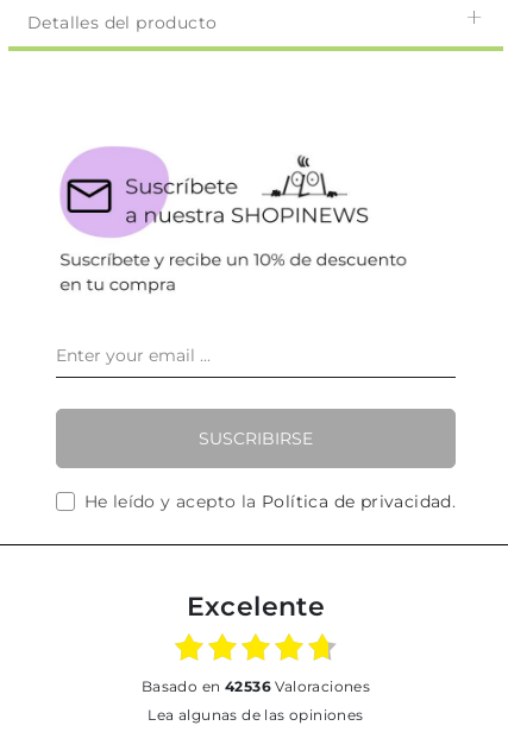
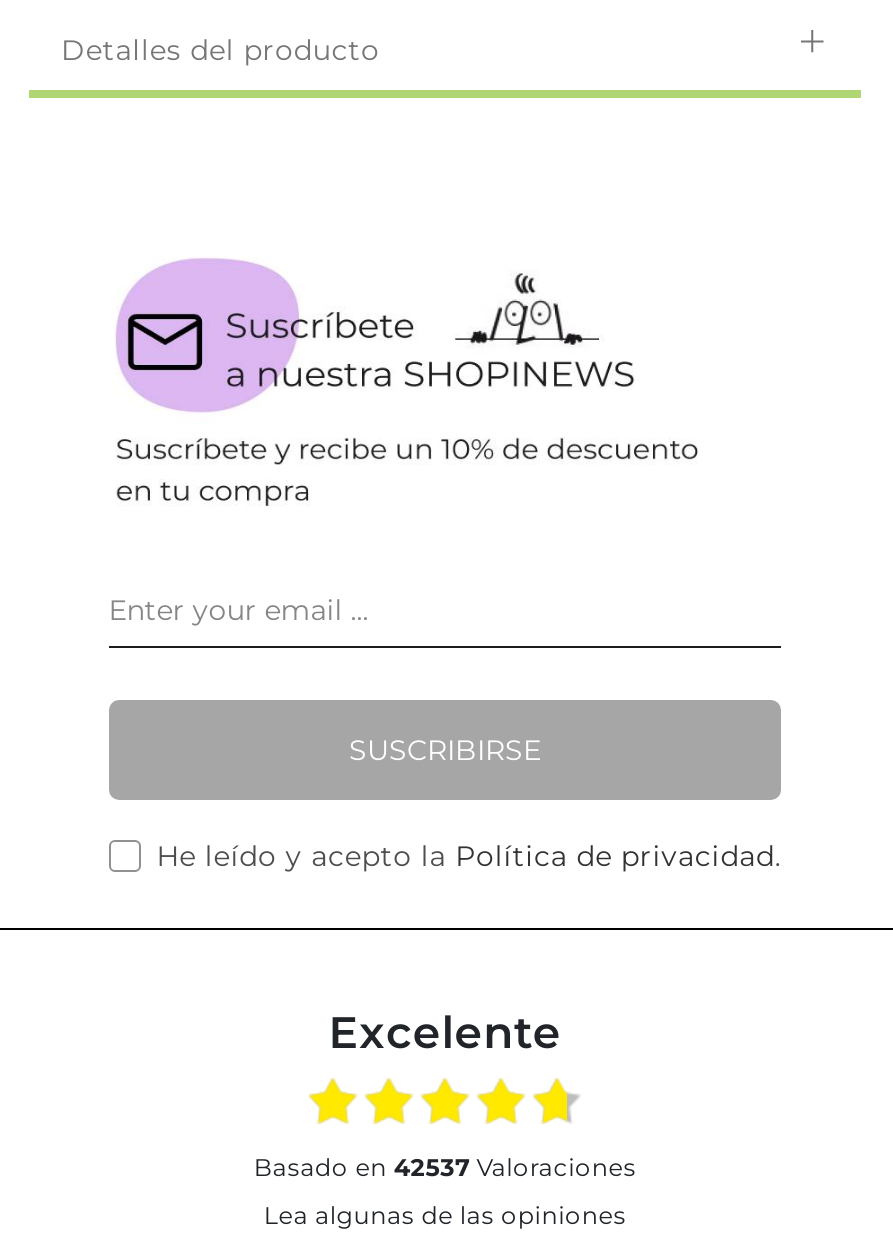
[153,678,370,696] basado en 42536 Valoraciones -> [273,1153,636,1183] basado en 42537 Valoraciones

